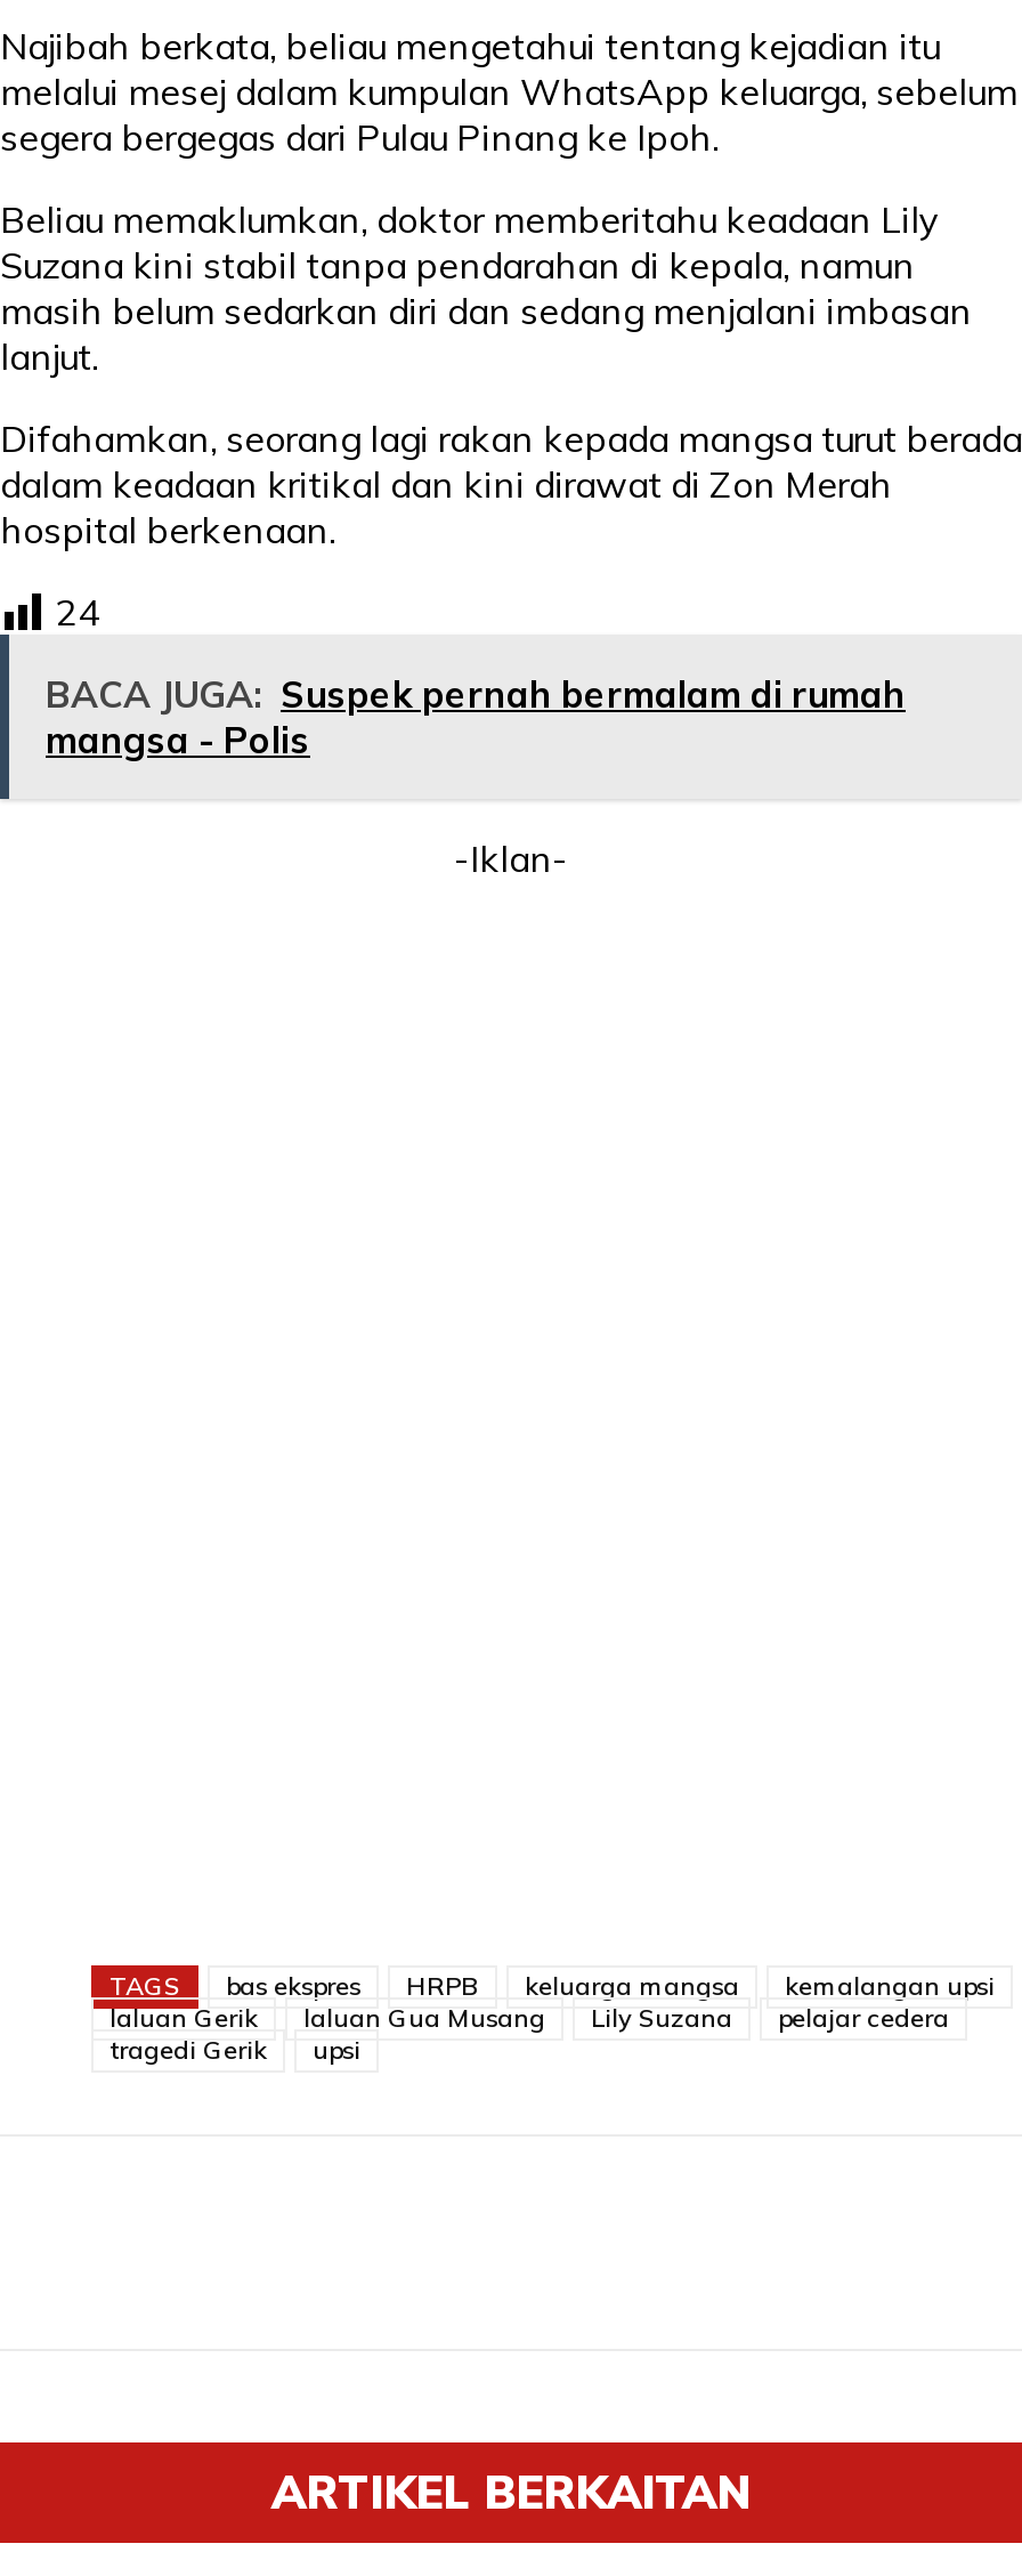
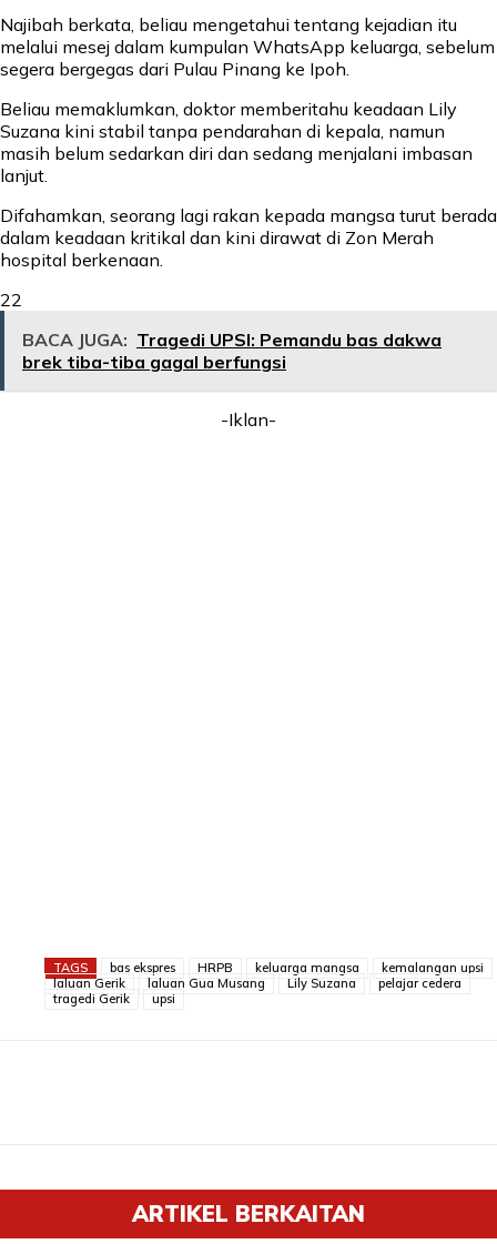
[55,589,100,635] 24 -> [0,289,22,311] 22
[46,672,906,763] BACA JUGA: Suspek pernah bermalam di rumah | mangsa - Polis -> [22,329,442,373] BACA JUGA: Tragedi UPSI: Pemandu bas dakwa | brek tiba-tiba gagal berfungsi

